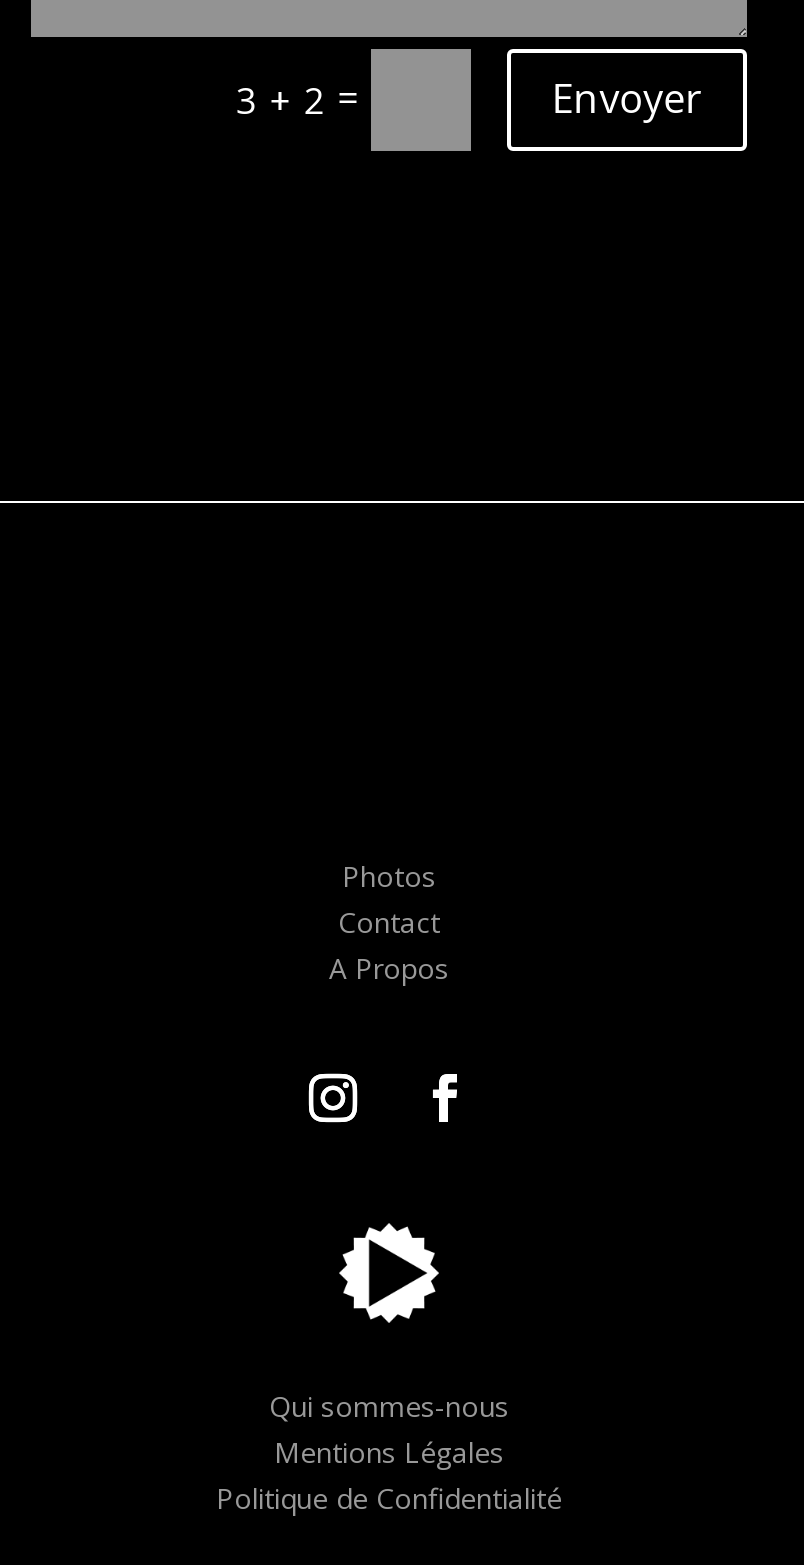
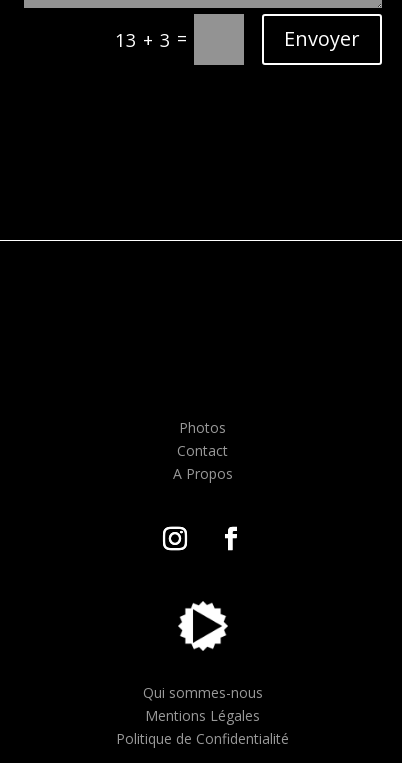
[235,73,371,124] 3 + 2 = -> [115,26,194,52] 13 + 3 =

